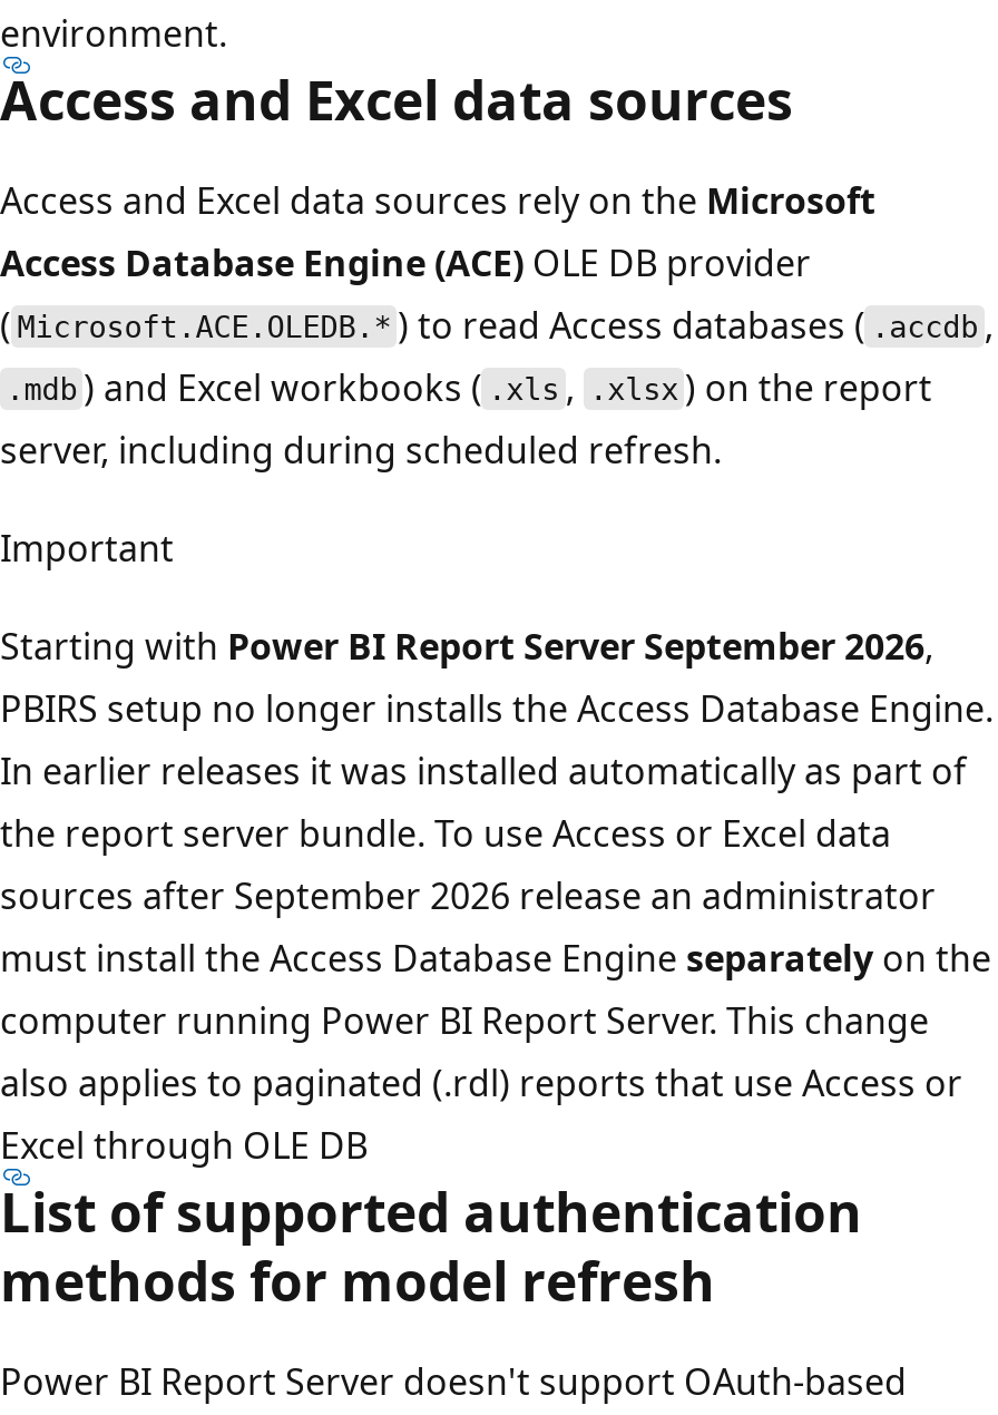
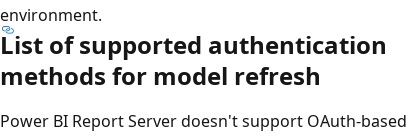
[0,61,994,1169] Access and Excel data sources | Access and Excel data sources rely on the Microsoft | Access Database Engine (ACE) OLE DB provider | ( Microsoft.ACE.OLEDB.* ) to read Access databases ( .accdb , | .mdb ) and Excel workbooks ( .xls , .xlsx ) on the report | server, including during scheduled refresh. | Important | Starting with Power BI Report Server September 2026, | PBIRS setup no longer installs the Access Database Engine. | In earlier releases it was installed automatically as part of | the report server bundle. To use Access or Excel data | sources after September 2026 release an administrator | must install the Access Database Engine separately on the | computer running Power BI Report Server. This change | also applies to paginated (.rdl) reports that use Access or | Excel through OLE DB -> none

